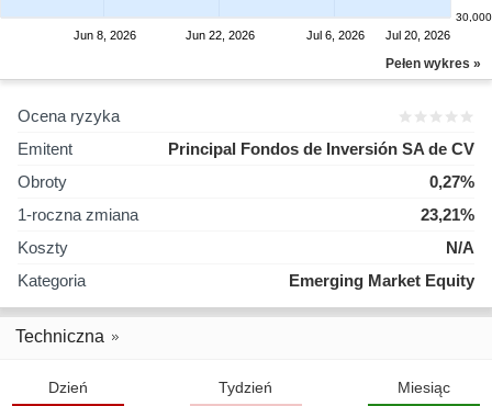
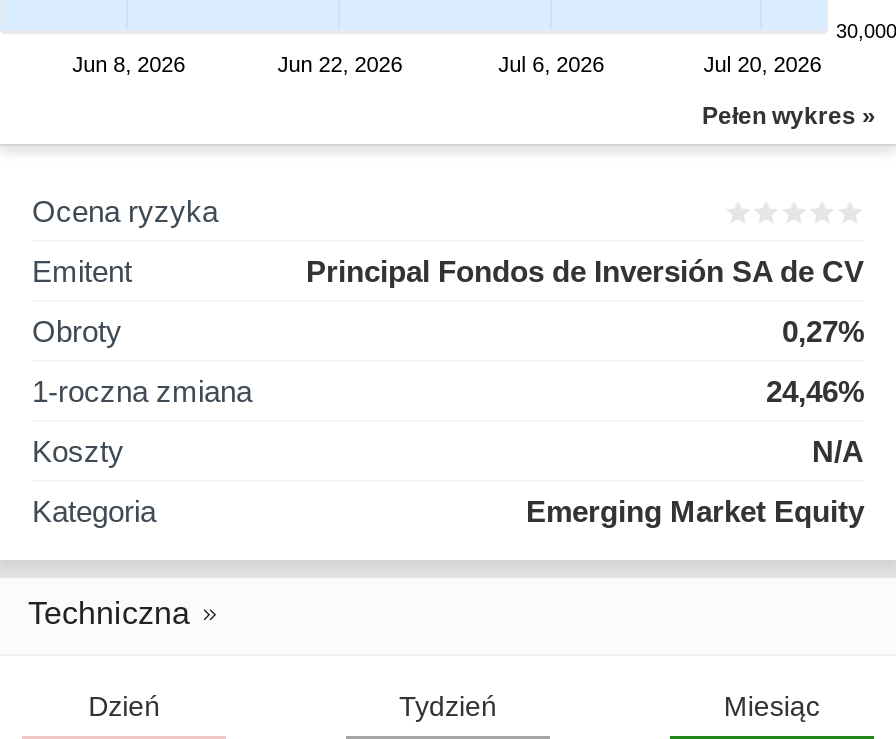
[421,205,474,224] 23,21% -> [766,374,864,408] 24,46%

